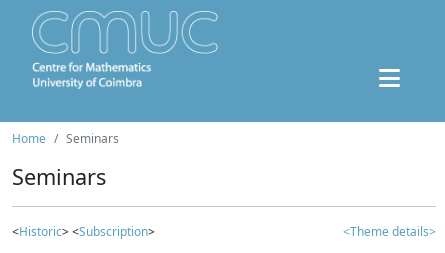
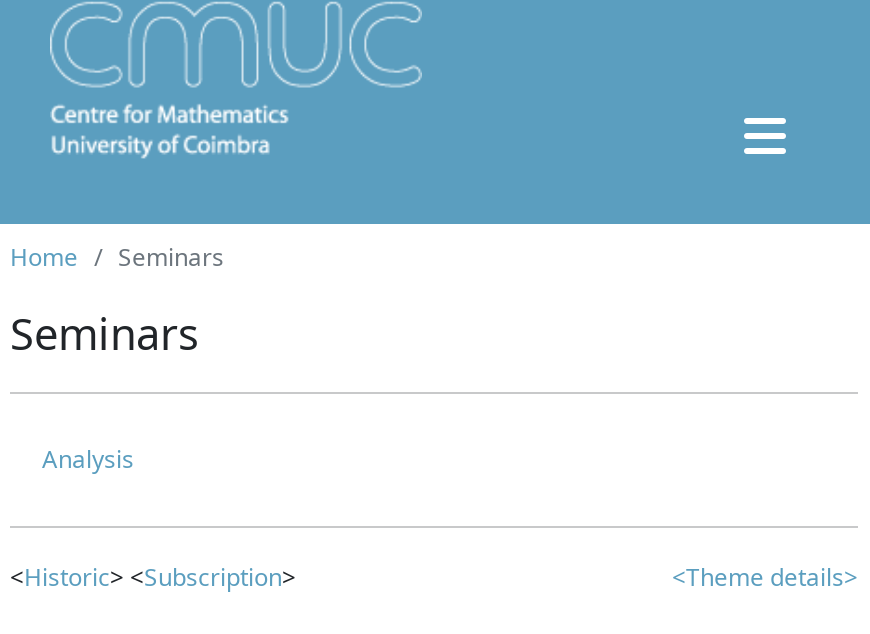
none -> [42,442,134,476] Analysis

